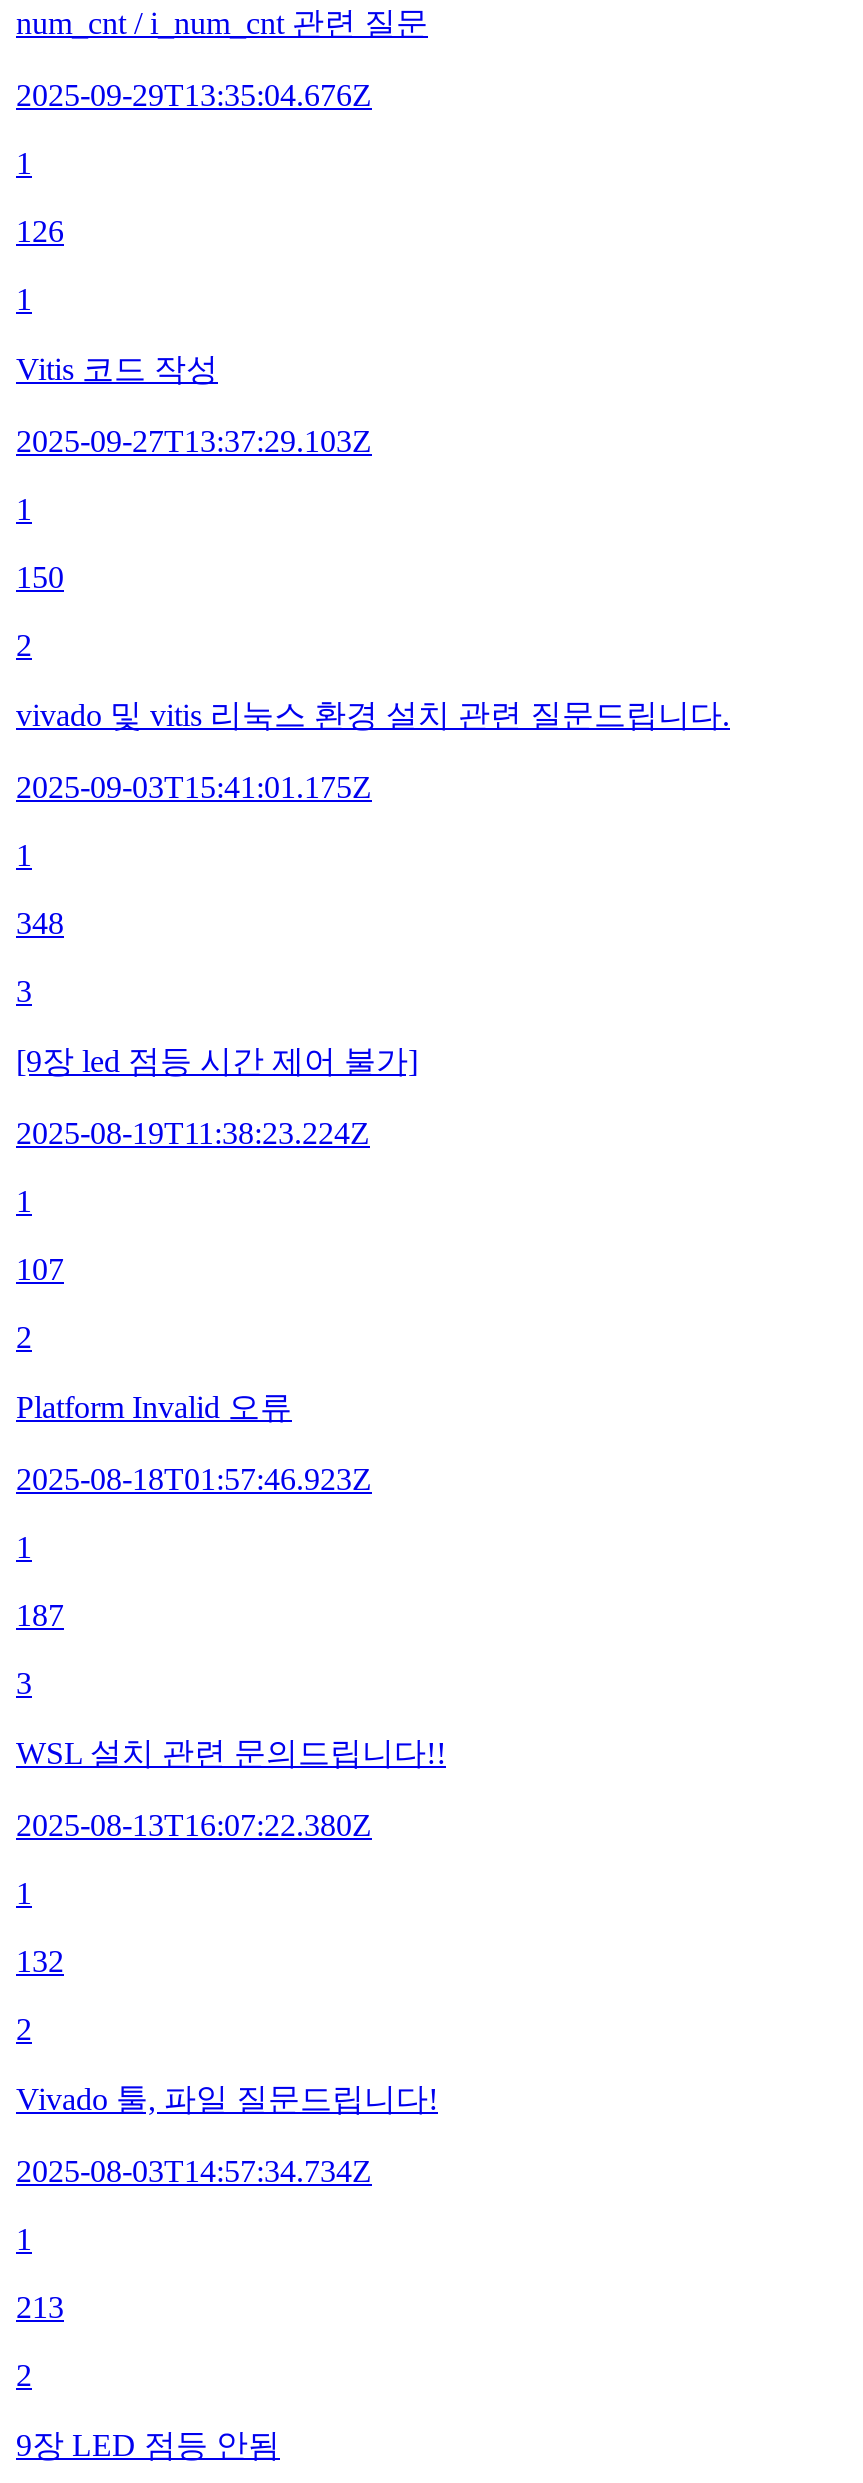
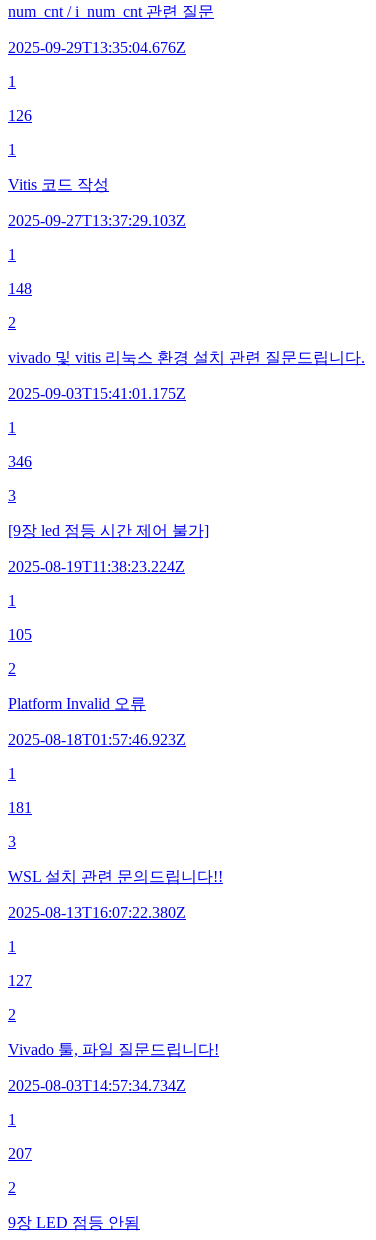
[16,560,64,594] 150 -> [8,280,32,297] 148
[16,906,64,940] 348 -> [8,453,32,470] 346
[16,1252,64,1286] 107 -> [8,626,32,643] 105
[16,1598,64,1632] 187 -> [8,799,32,816] 181
[16,1944,64,1978] 132 -> [8,972,32,989] 127
[16,2290,64,2324] 213 -> [8,1145,32,1162] 207

